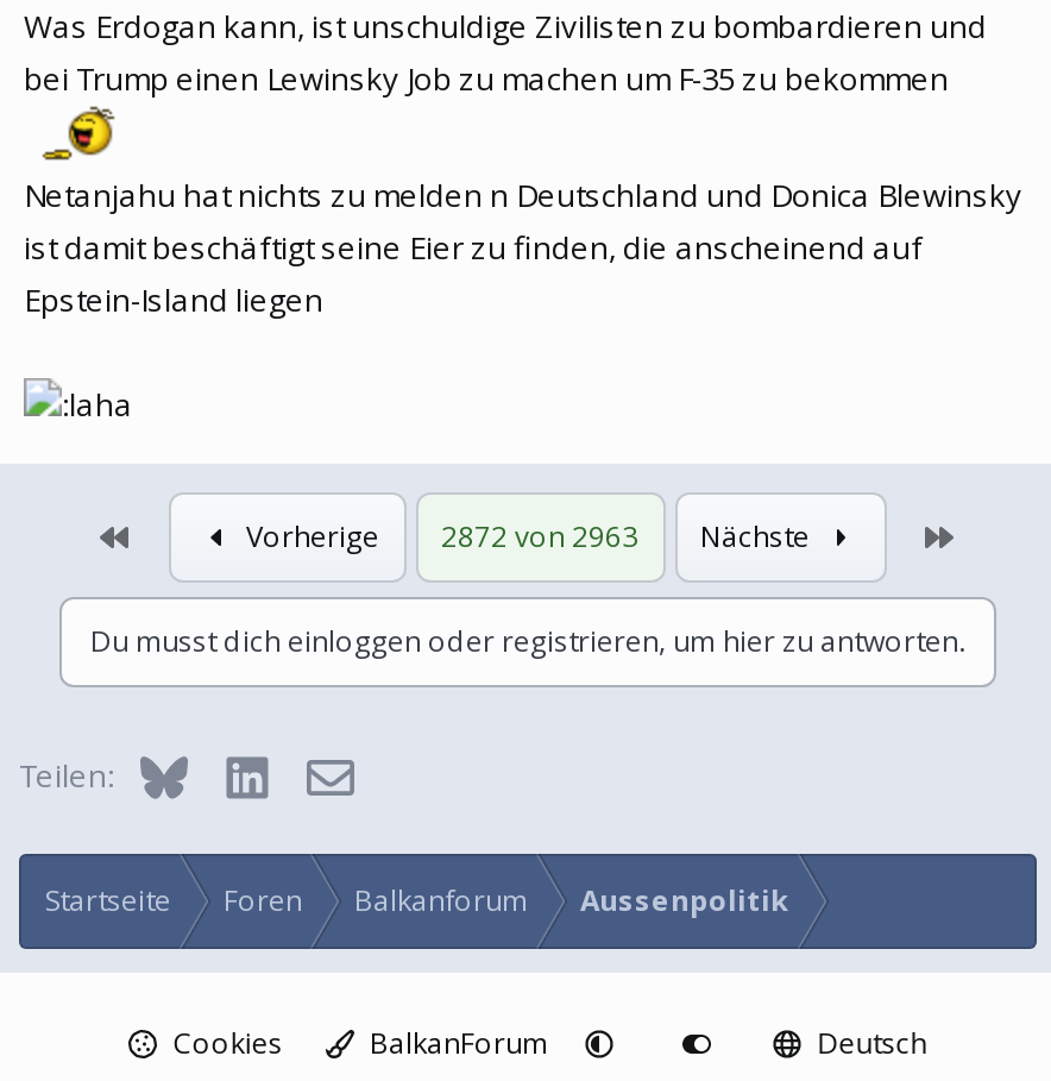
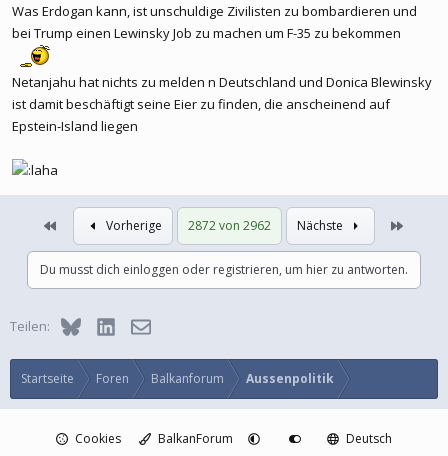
[441,517,638,557] 2872 von 2963 -> [187,217,270,234] 2872 von 2962

